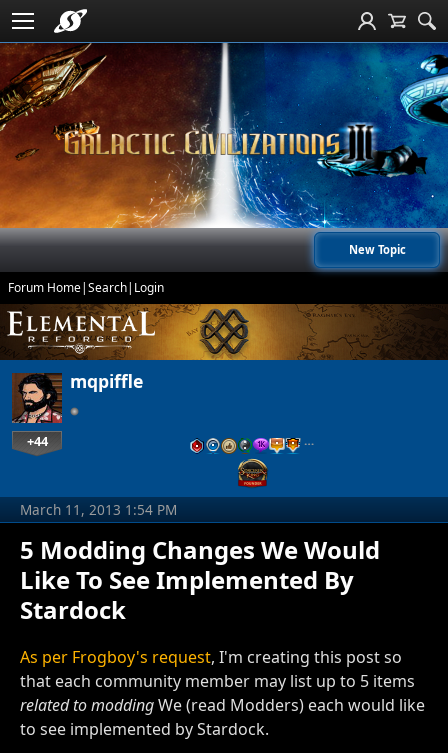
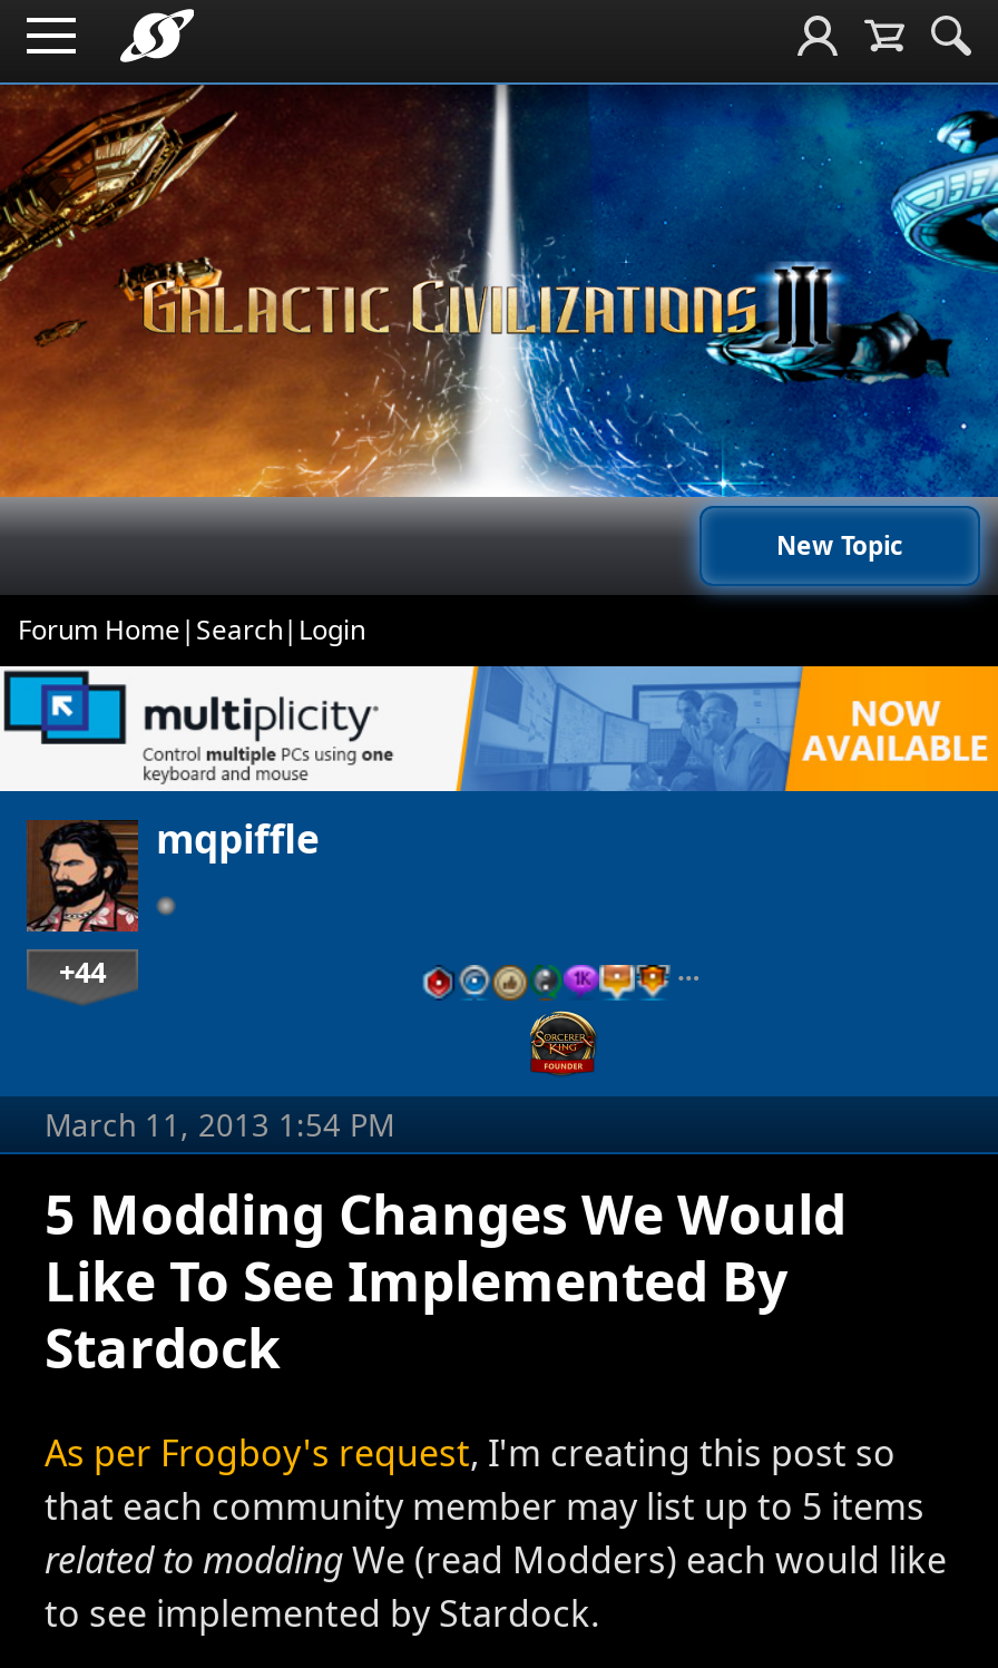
[3,303,445,361] [image] -> [7,664,991,793] [image]

